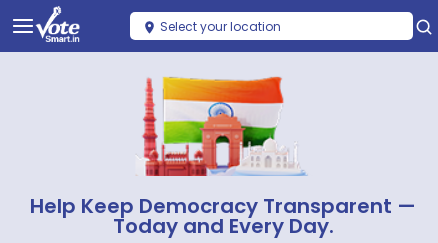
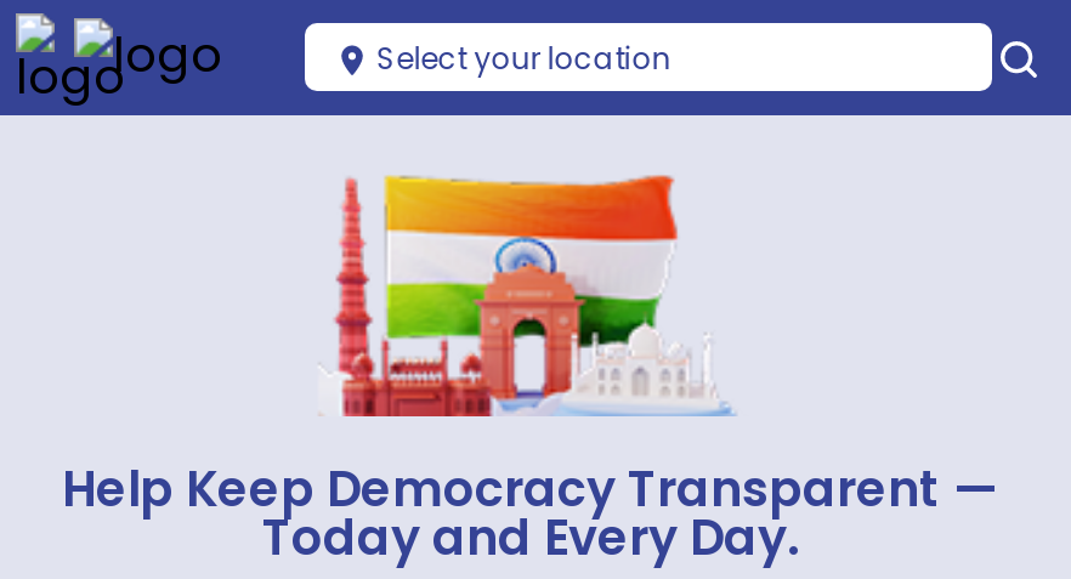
[11,5,86,43] [image] -> [13,11,222,108] [image]

